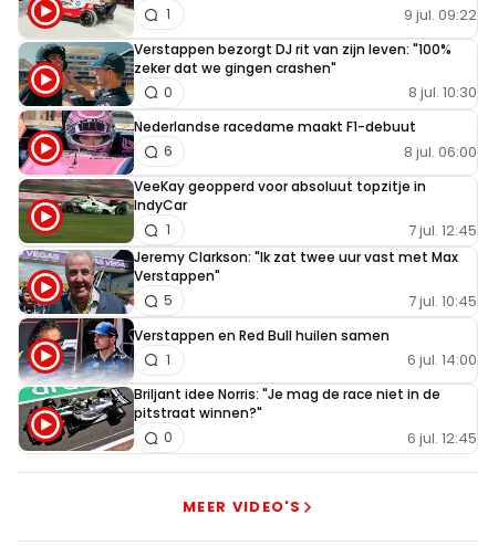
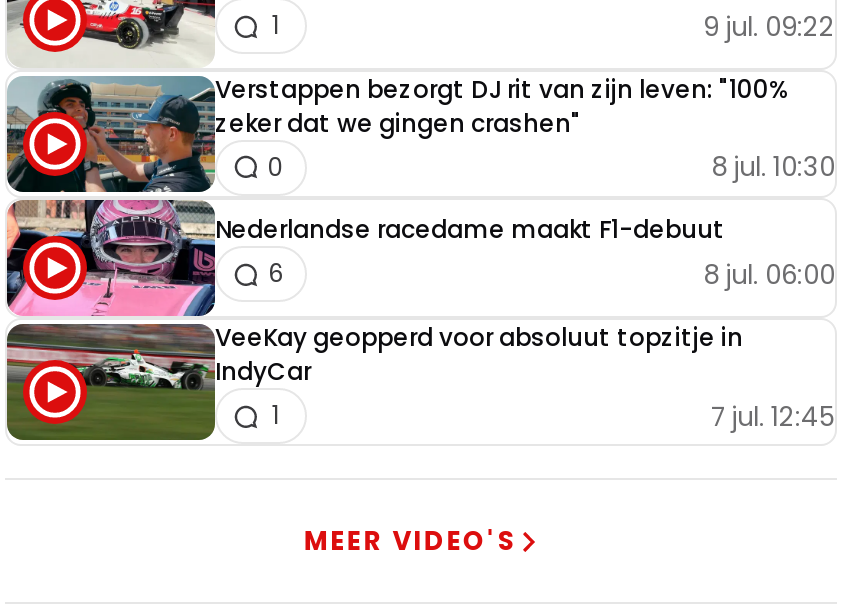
[18,248,477,451] [image] | Jeremy Clarkson: "Ik zat twee uur vast met Max | Verstappen" | 7 jul. 10:45 | 5 | Verstappen en Red Bull huilen samen | 6 jul. 14:00 | 1 | Briljant idee Norris: "Je mag de race niet in de | pitstraat winnen?" | 6 jul. 12:45 | 0 -> none

